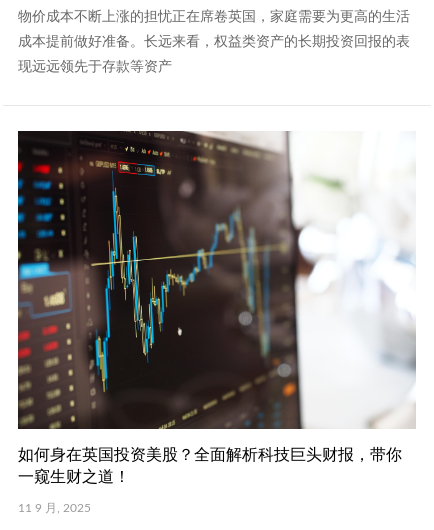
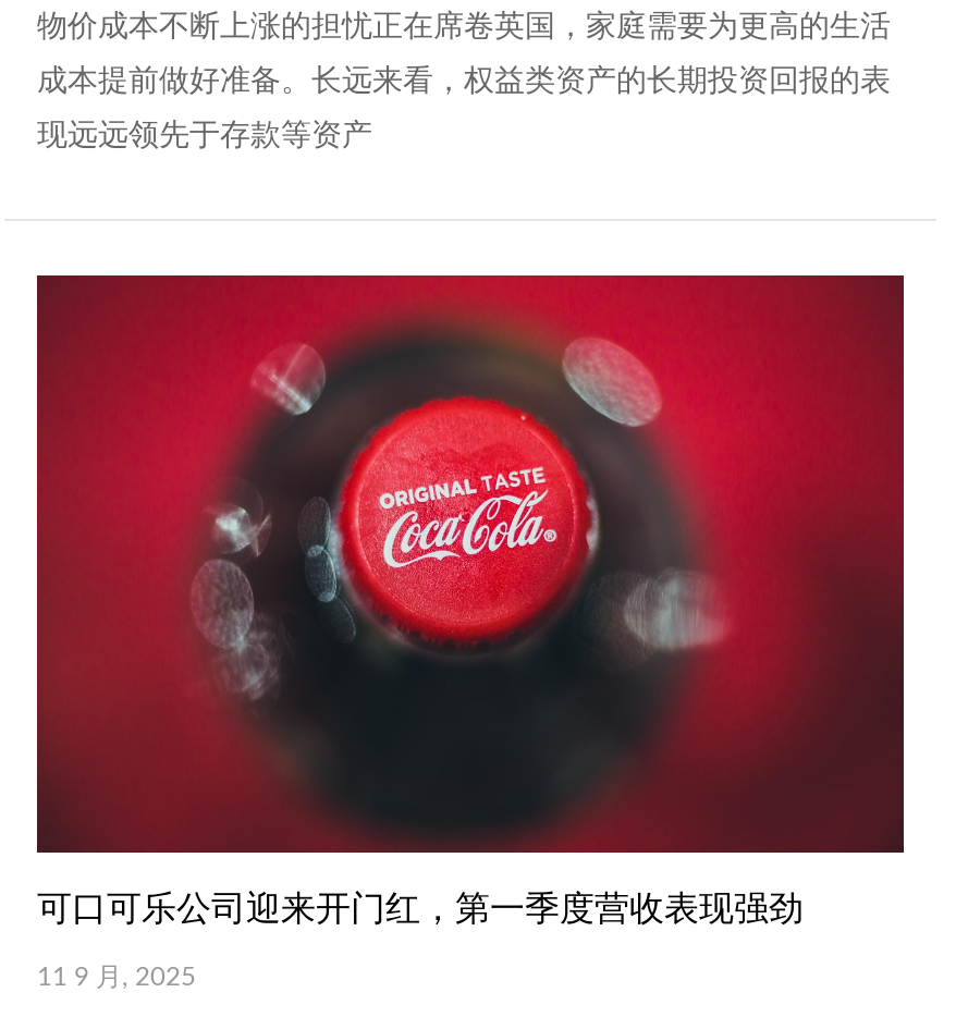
[17,130,416,485] [image] | 如何身在英国投资美股？全面解析科技巨头财报，带你 | 一窥生财之道！ -> [35,272,906,928] [image] | 可口可乐公司迎来开门红，第一季度营收表现强劲

